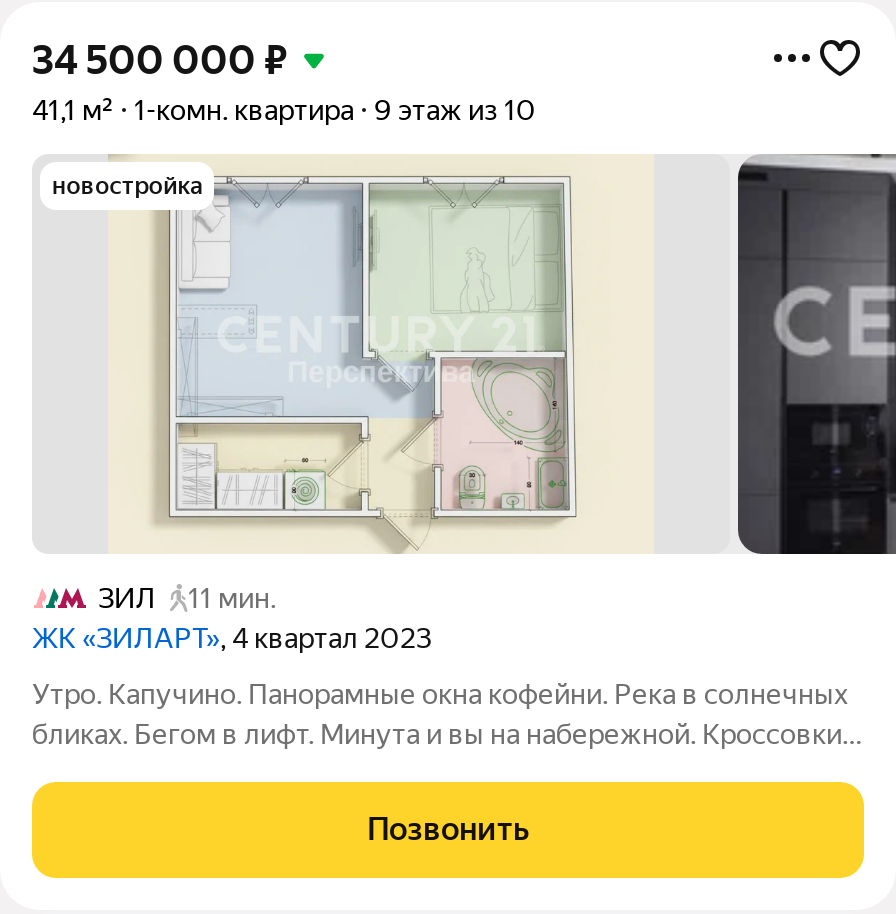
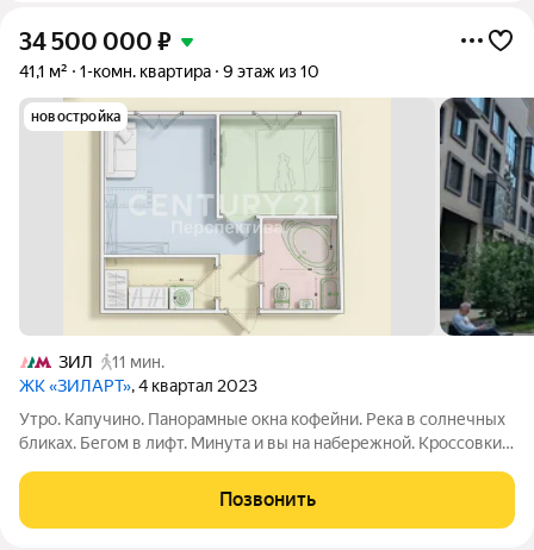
[738,154,890,554] [image] -> [440,98,530,337] [image]

